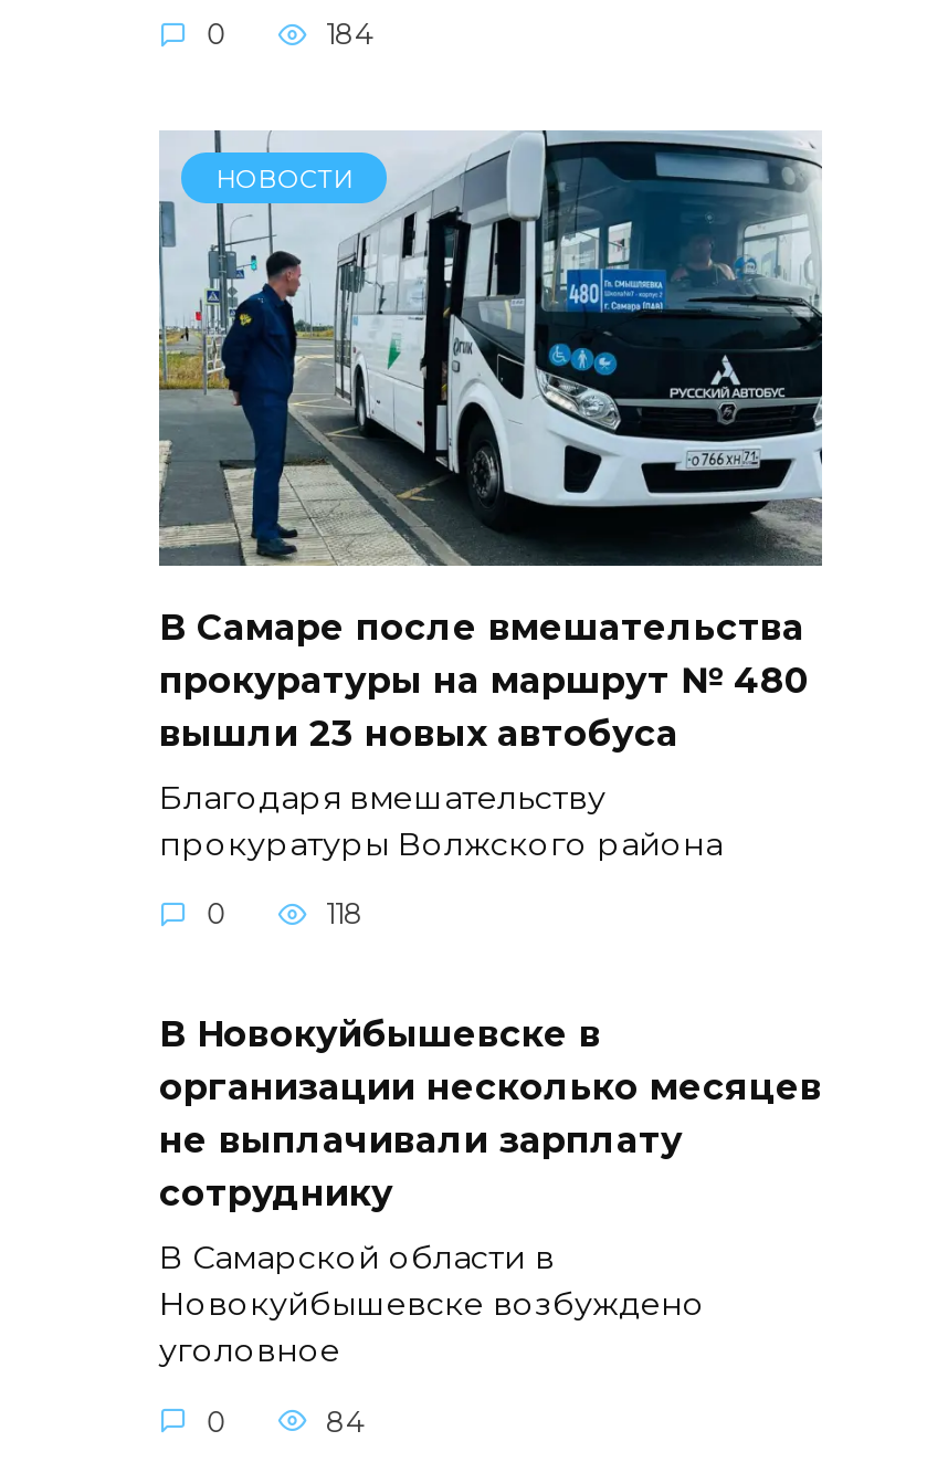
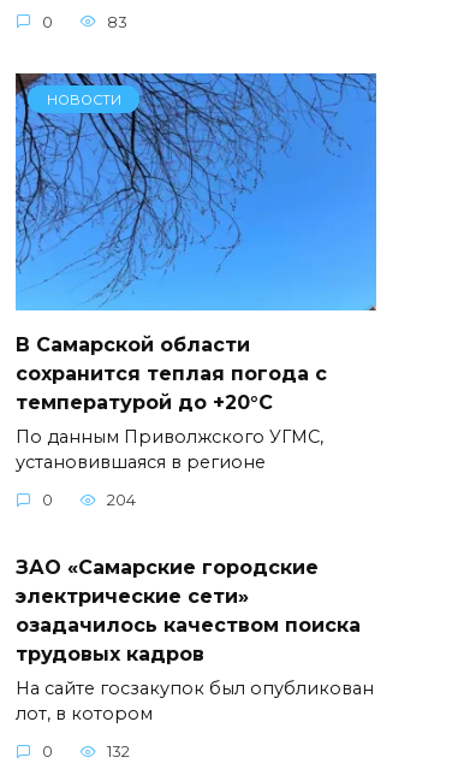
[326,18,372,51] 184 -> [106,13,127,31] 83
[157,129,824,753] [image] | В Самаре после вмешательства | прокуратуры на маршрут № 480 | вышли 23 новых автобуса -> [14,72,377,413] [image] | В Самарской области | сохранится теплая погода с | температурой до +20°C
[159,776,723,863] Благодаря вмешательству | прокуратуры Волжского района -> [16,426,323,473] По данным Приволжского УГМС, | установившаяся в регионе
[326,897,364,930] 118 -> [106,491,135,509] 204
[159,1014,822,1215] В Новокуйбышевске в | организации несколько месяцев | не выплачивали зарплату | сотруднику -> [16,555,361,664] ЗАО «Самарские городские | электрические сети» | озадачилось качеством поиска | трудовых кадров
[159,1238,705,1370] В Самарской области в | Новокуйбышевске возбуждено | уголовное -> [16,677,374,724] На сайте госзакупок был опубликован | лот, в котором
[326,1404,364,1438] 84 -> [106,743,129,761] 132

